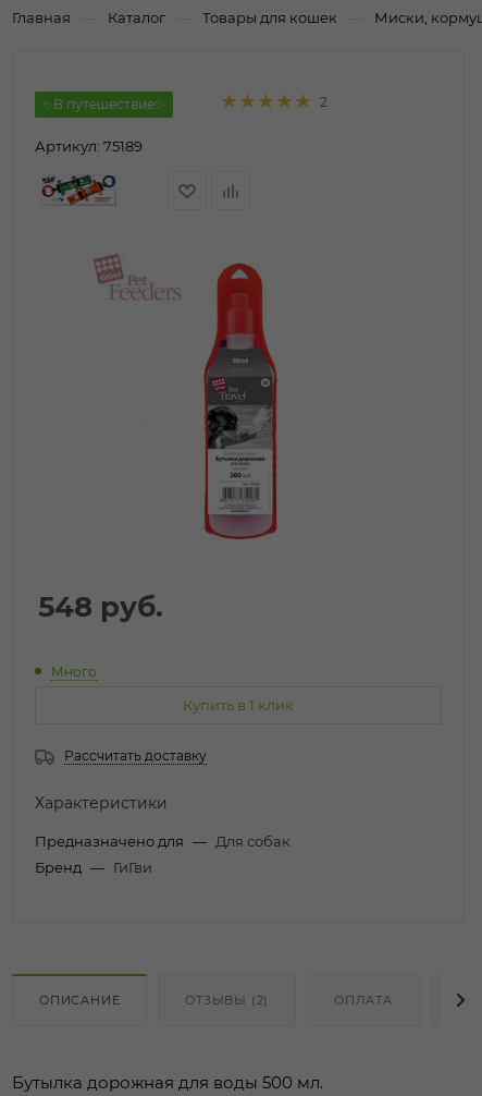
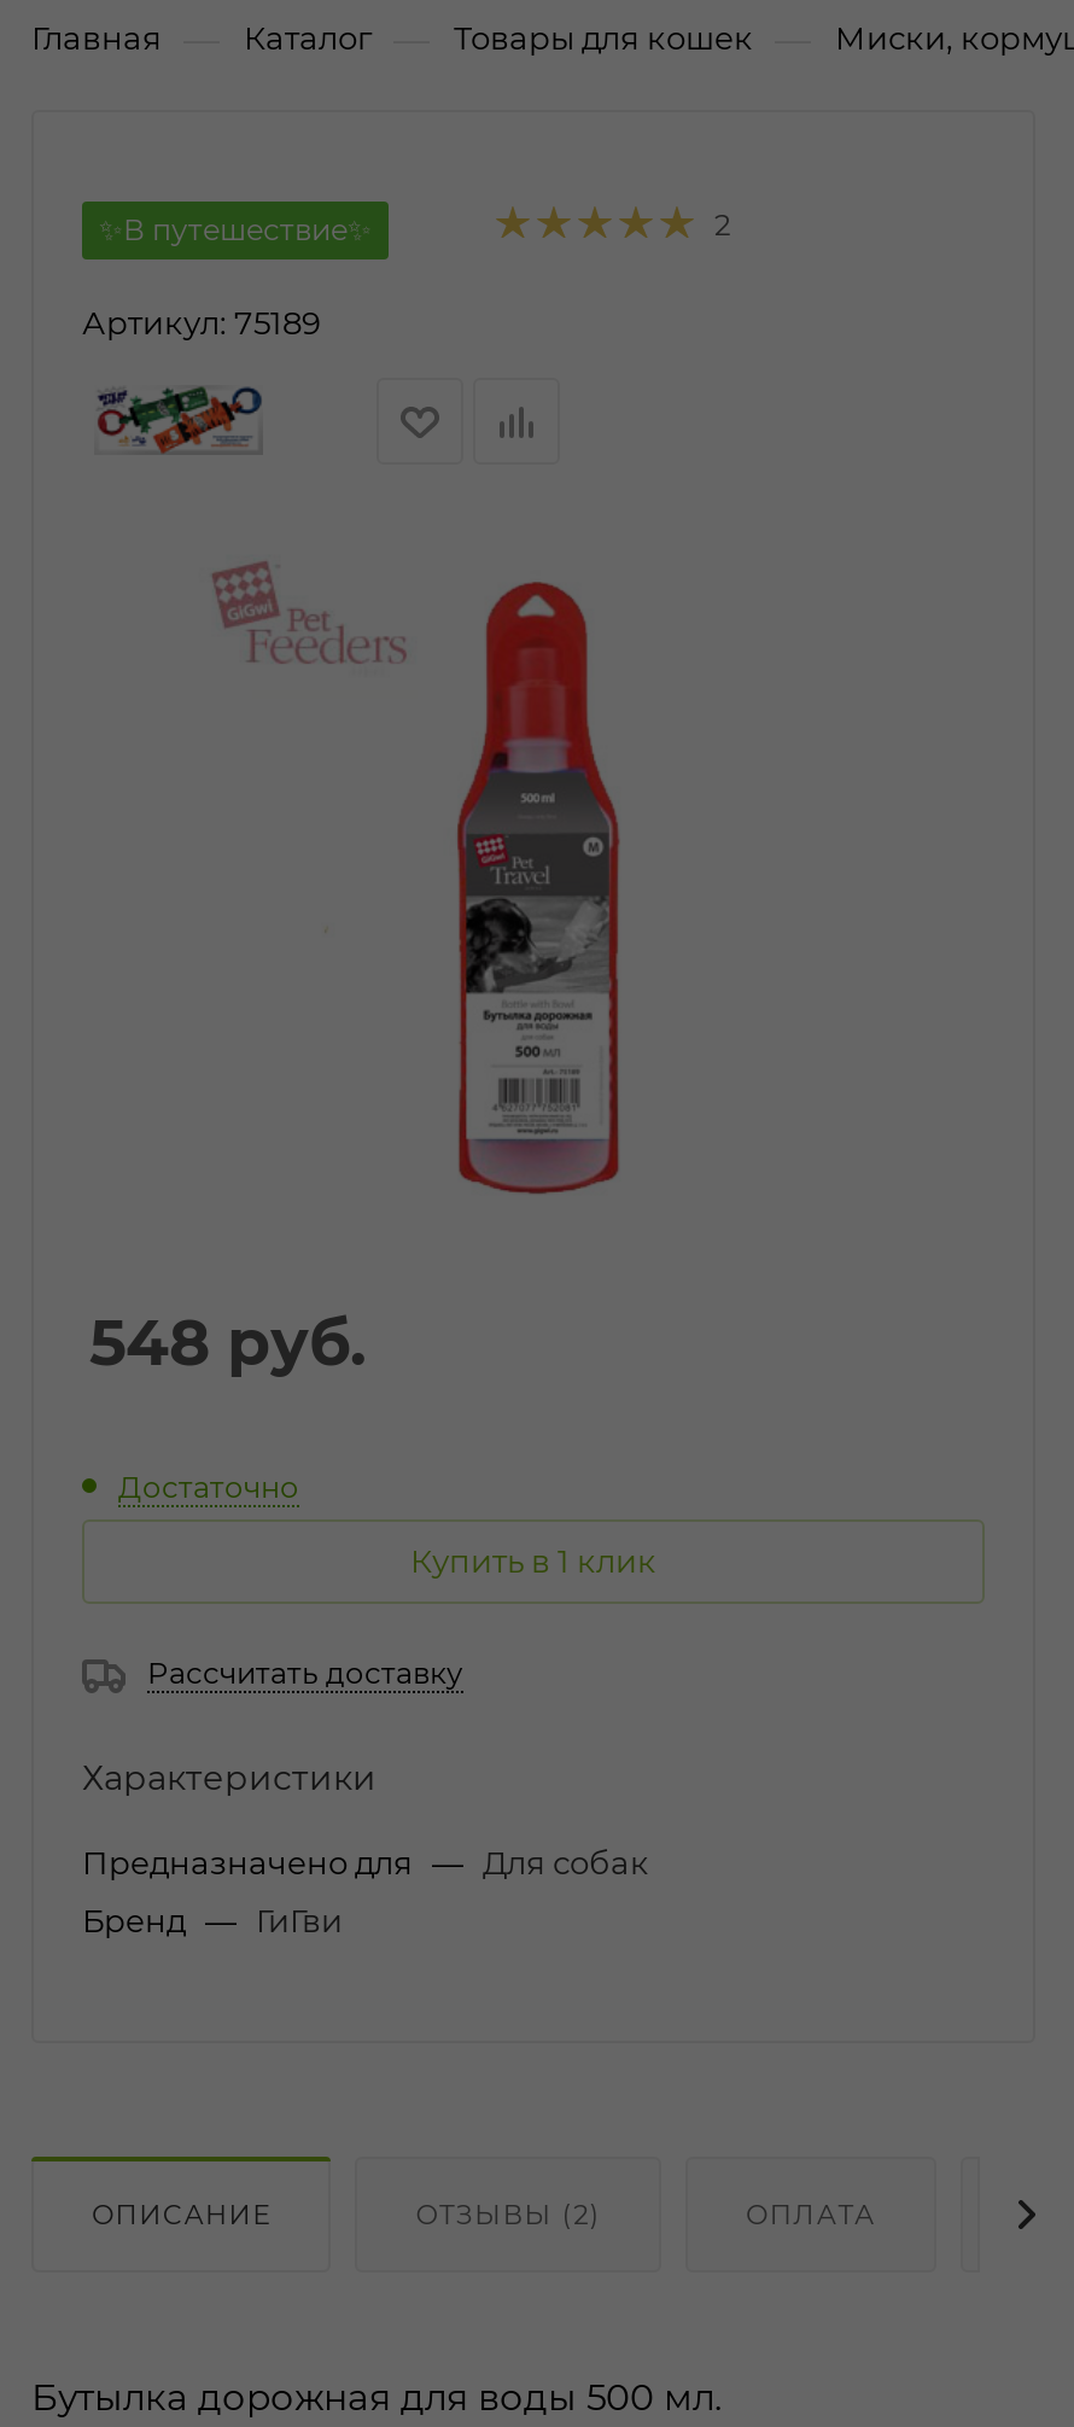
[51,663,97,680] Много -> [118,1469,299,1505] Достаточно

